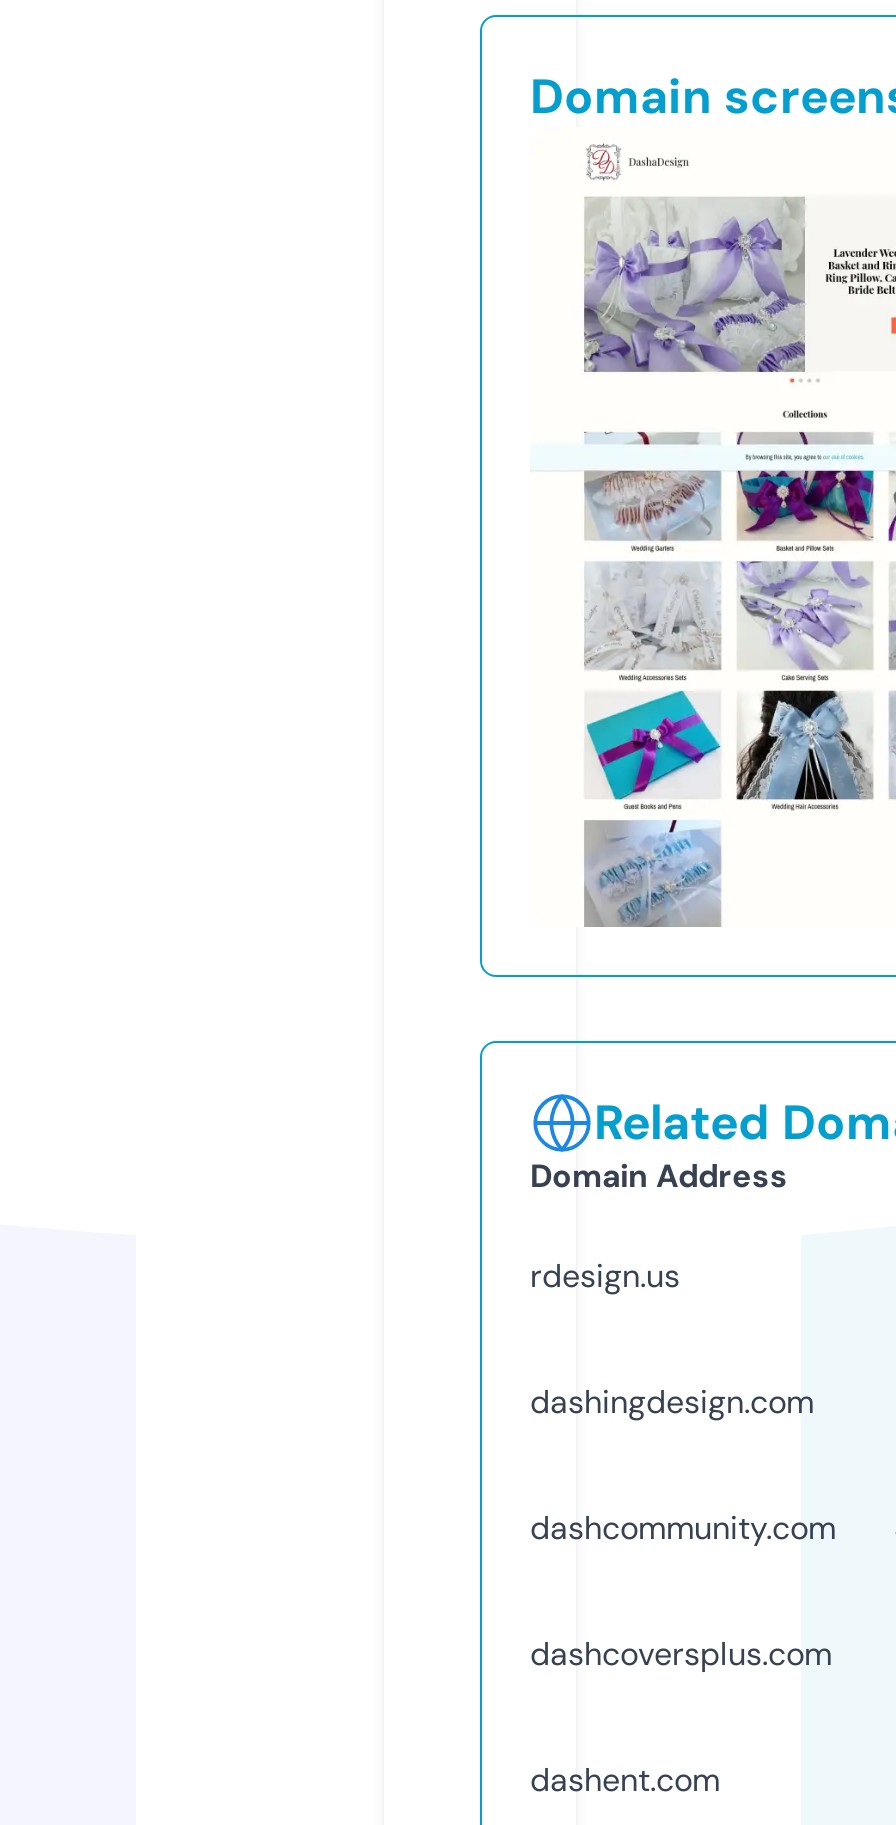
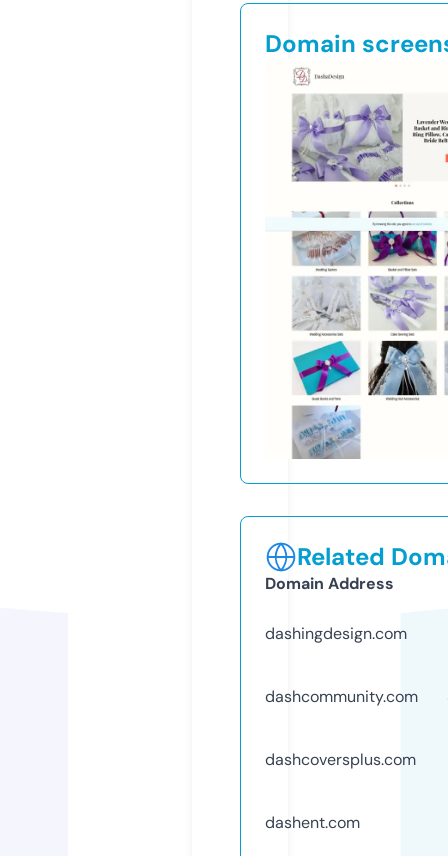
[530,1255,680,1297] rdesign.us -> none

